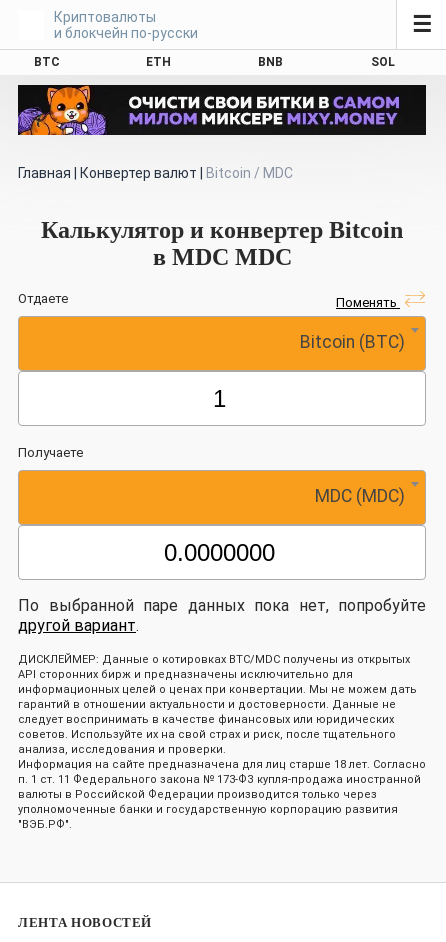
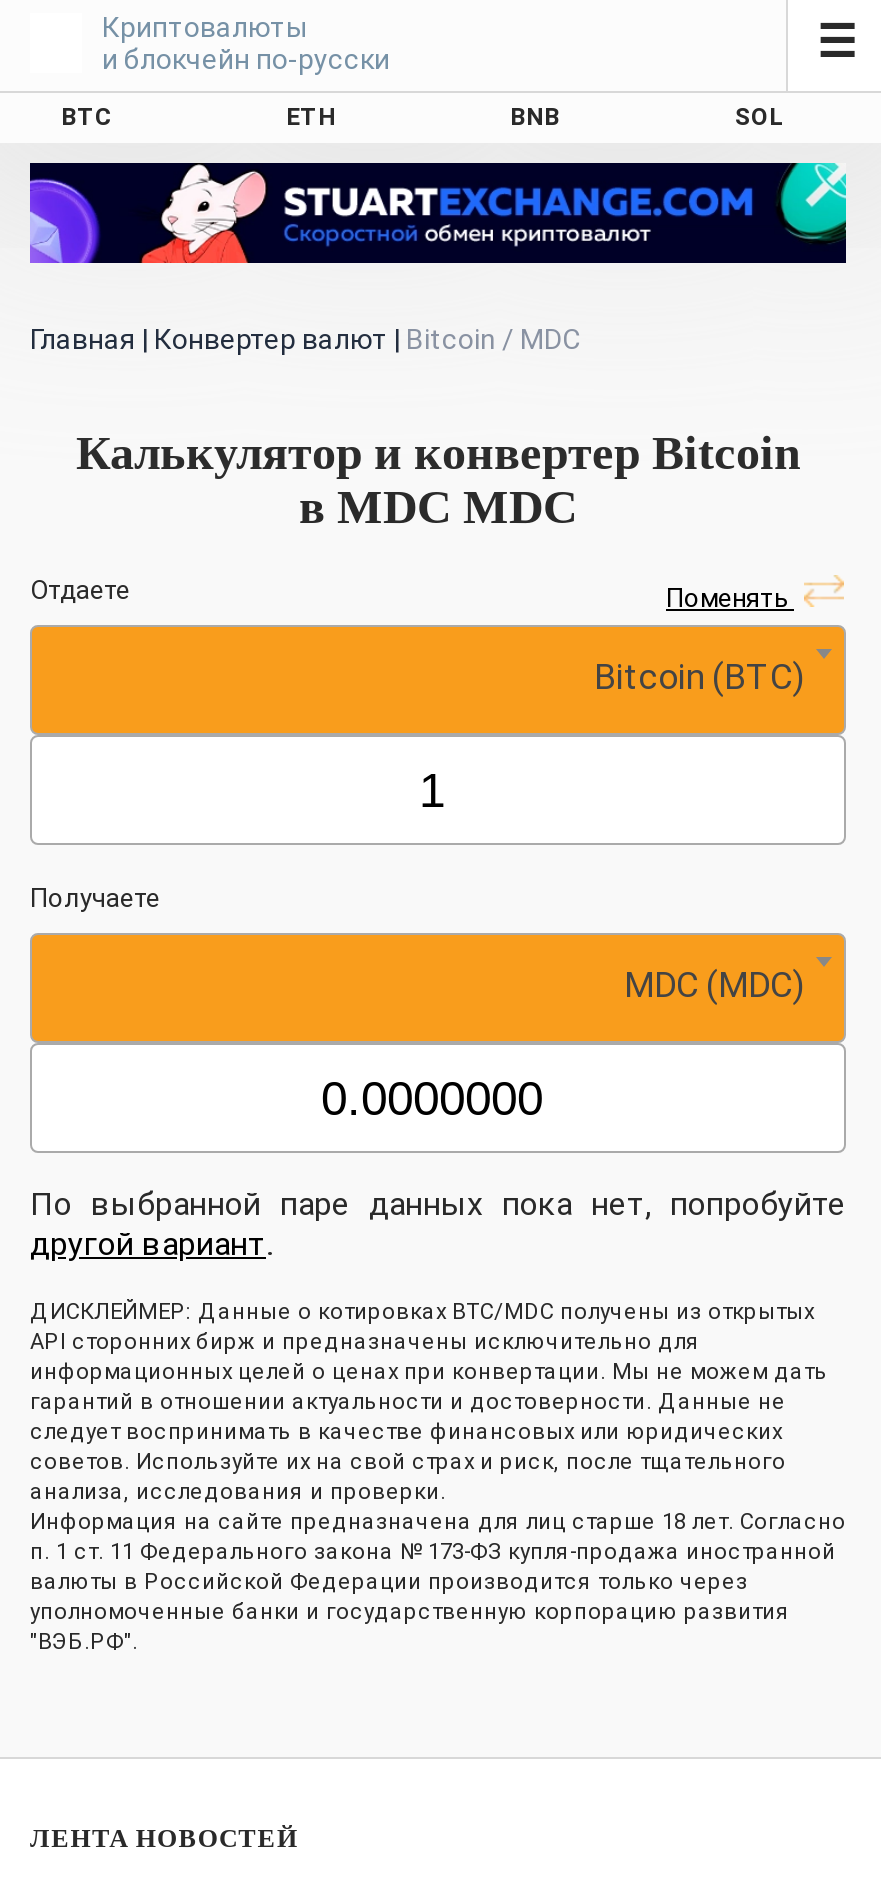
[17,84,427,136] [image] -> [28,161,848,265] [image]

